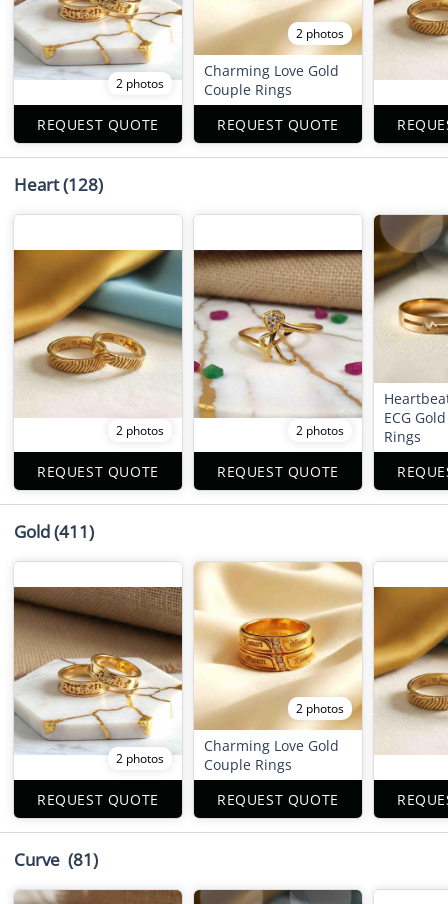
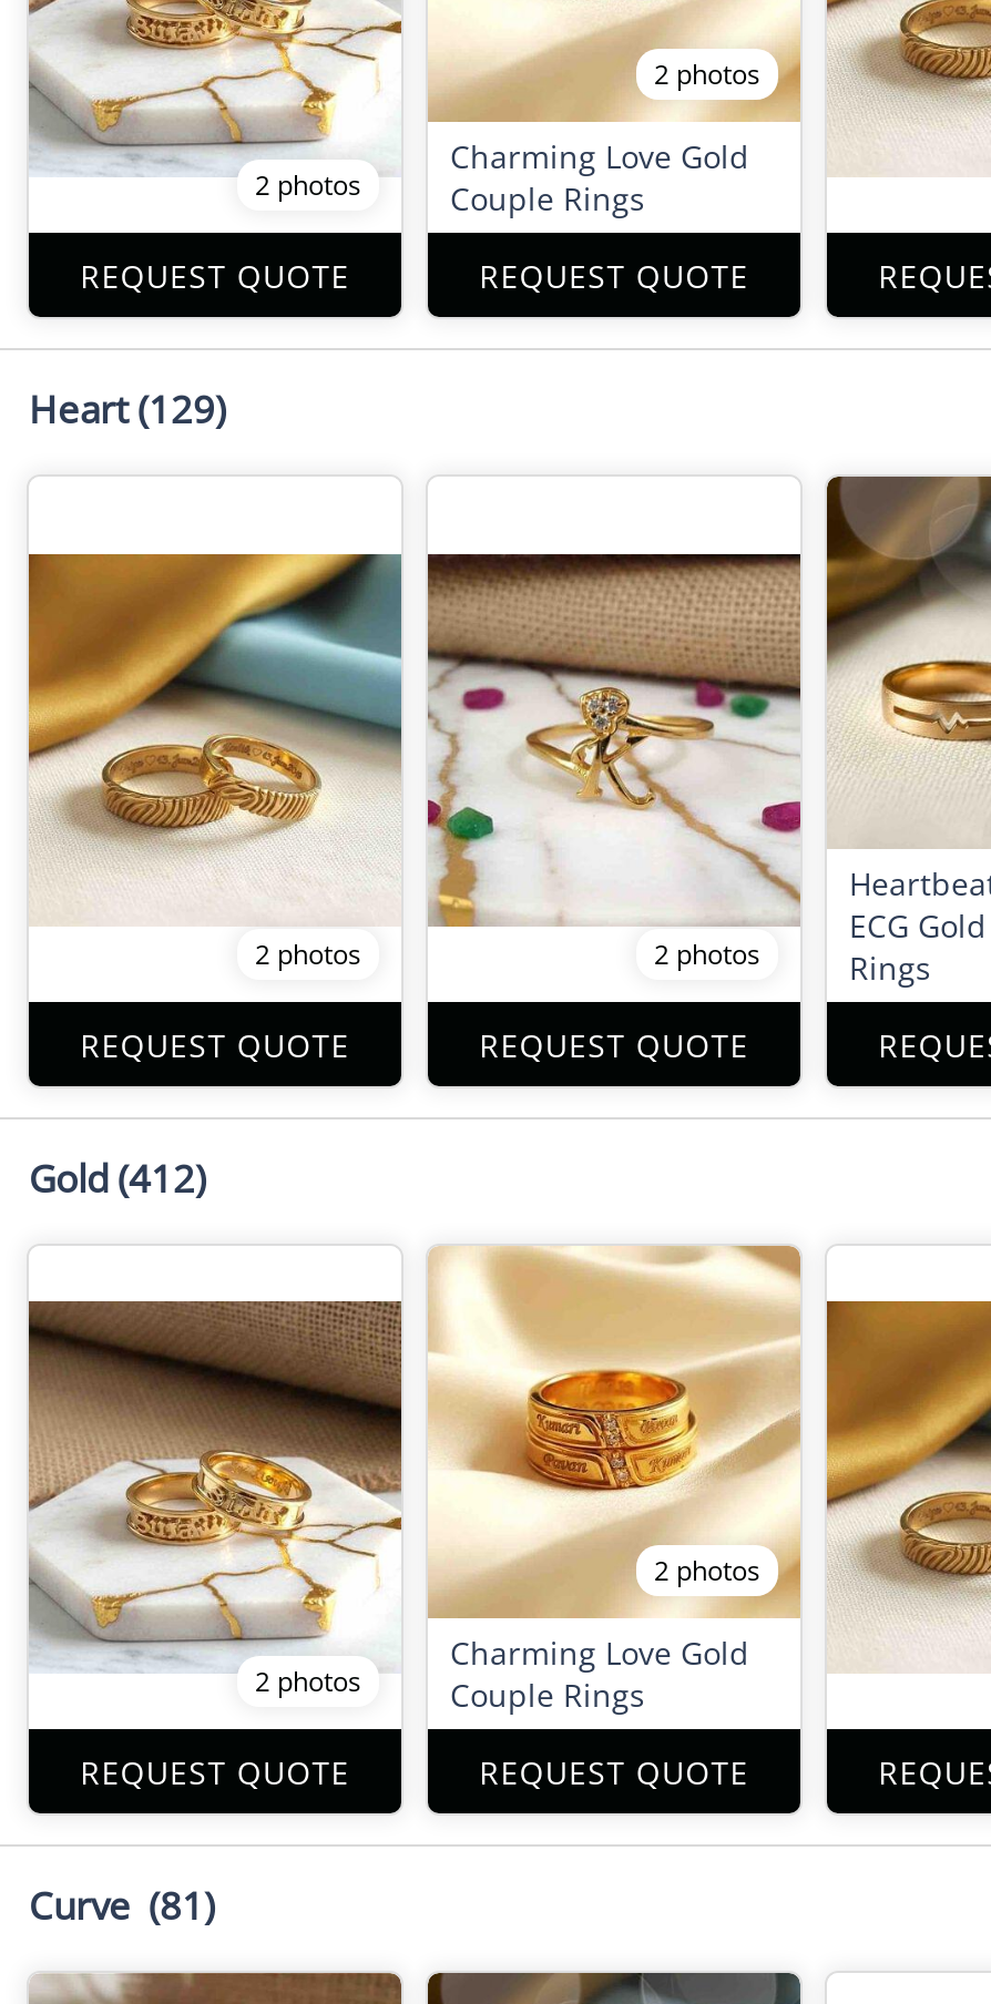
[14,173,103,196] Heart (128) -> [29,384,226,434] Heart (129)
[14,520,94,543] Gold (411) -> [29,1153,206,1204] Gold (412)

